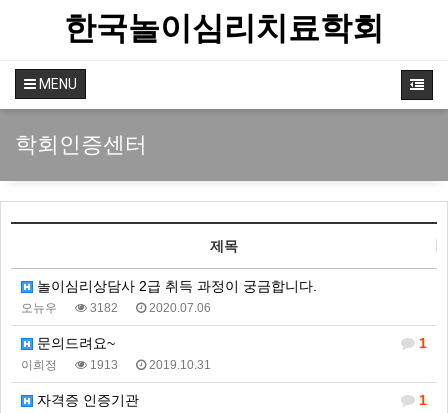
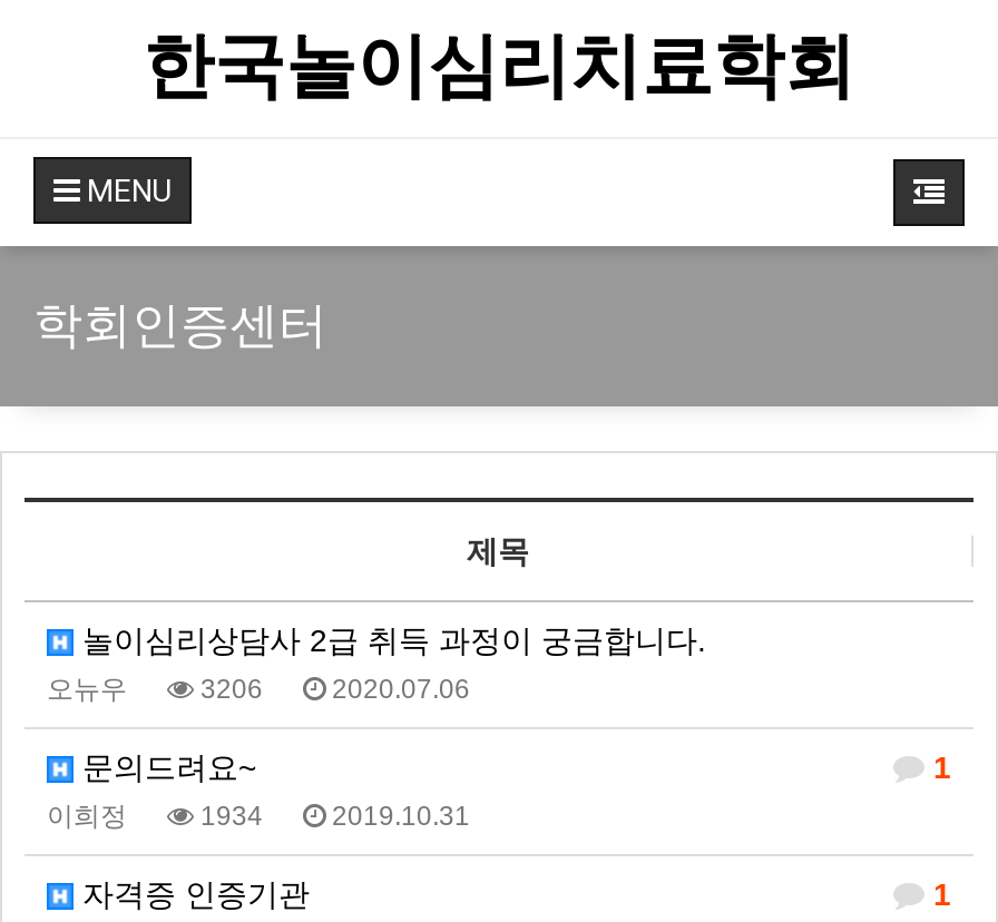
[87,301,211,315] 3182 2020.07.06 -> [194,674,470,705] 3206 2020.07.06
[87,358,211,372] 1913 2019.10.31 -> [194,801,470,832] 1934 2019.10.31

